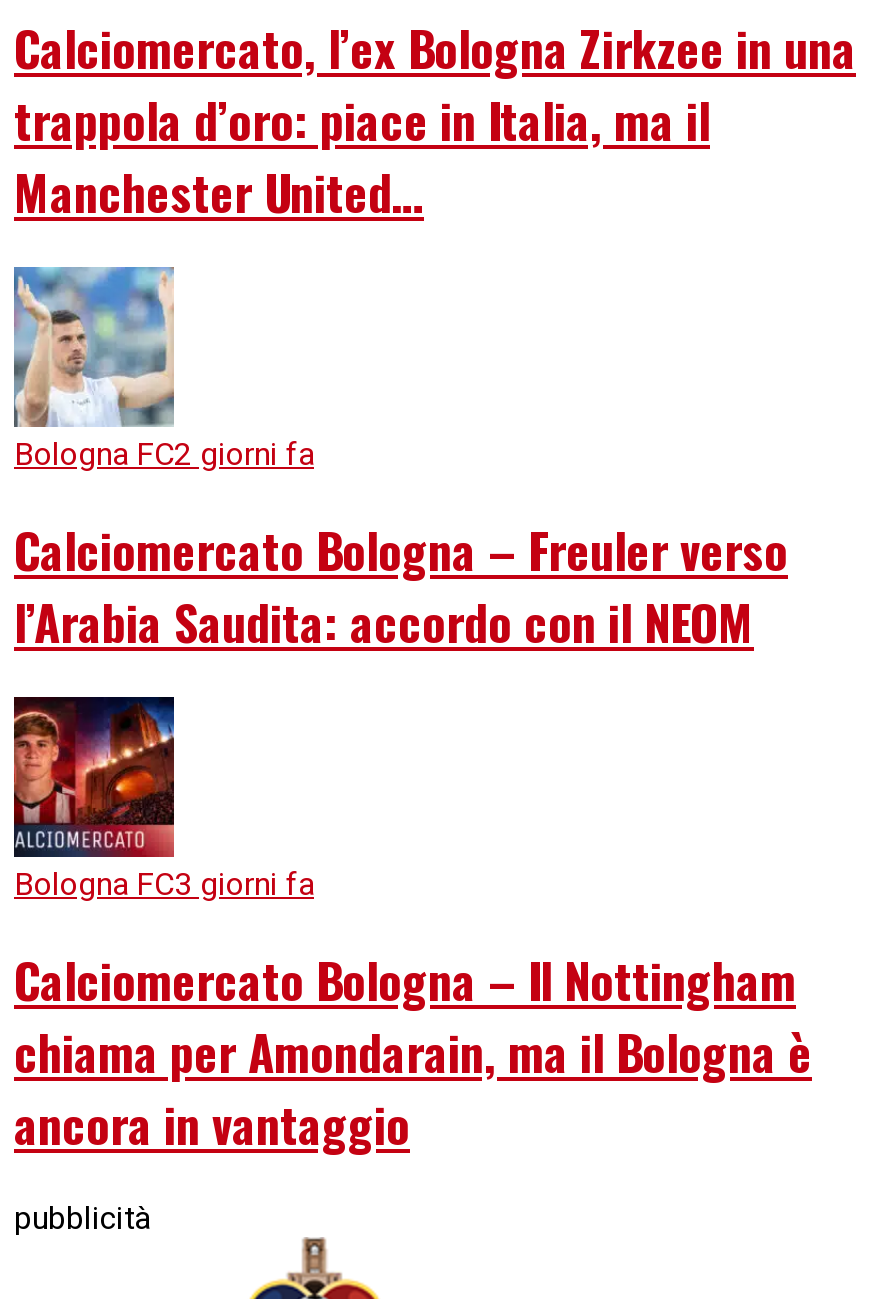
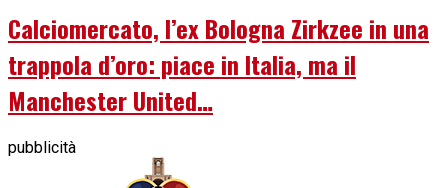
[12,266,788,657] [image] | Bologna FC2 giorni fa | Calciomercato Bologna – Freuler verso | l’Arabia Saudita: accordo con il NEOM -> none
[12,694,812,1159] [image] | Bologna FC3 giorni fa | Calciomercato Bologna – Il Nottingham | chiama per Amondarain, ma il Bologna è | ancora in vantaggio -> none

